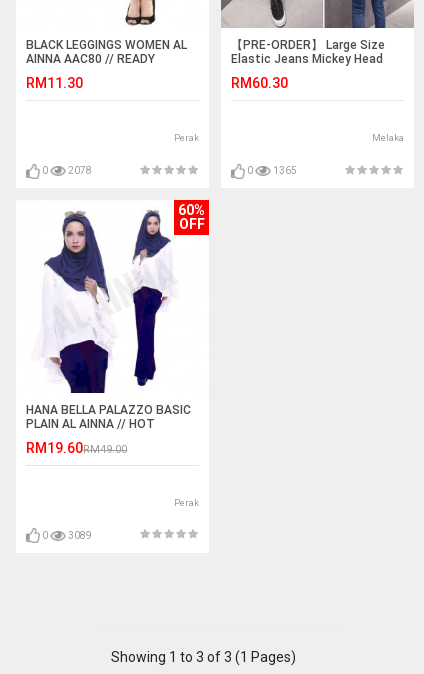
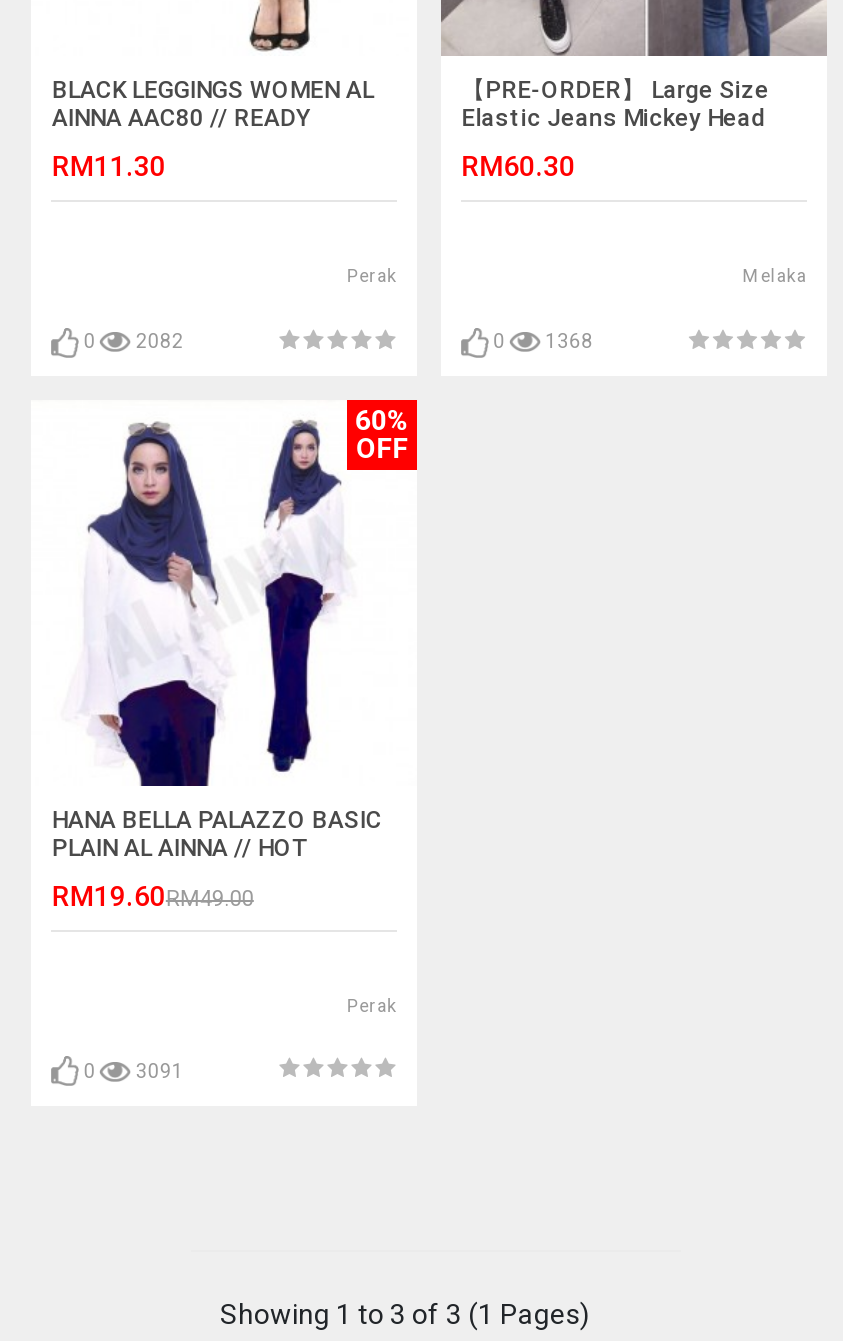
[40,165,92,176] 0 2078 -> [80,330,184,352] 0 2082
[245,165,297,176] 0 1365 -> [489,330,593,352] 0 1368
[40,529,92,540] 0 3089 -> [80,1059,184,1081] 0 3091

